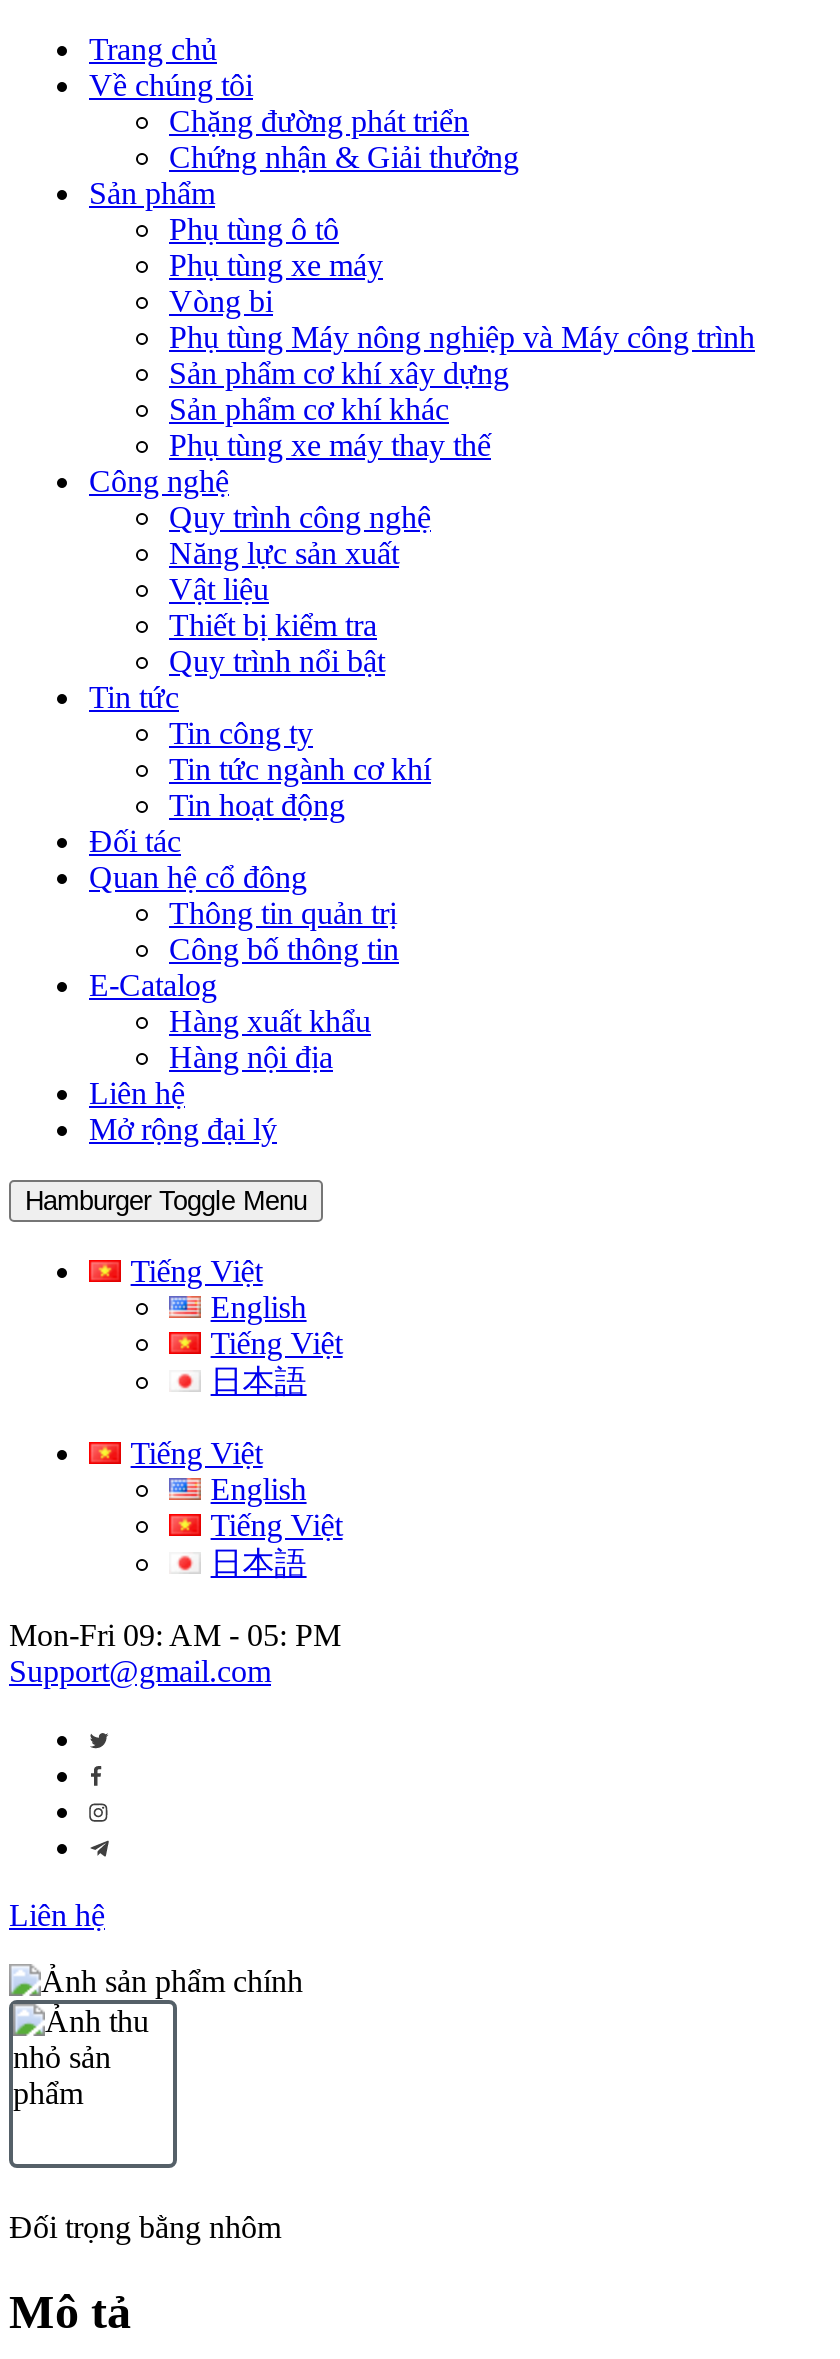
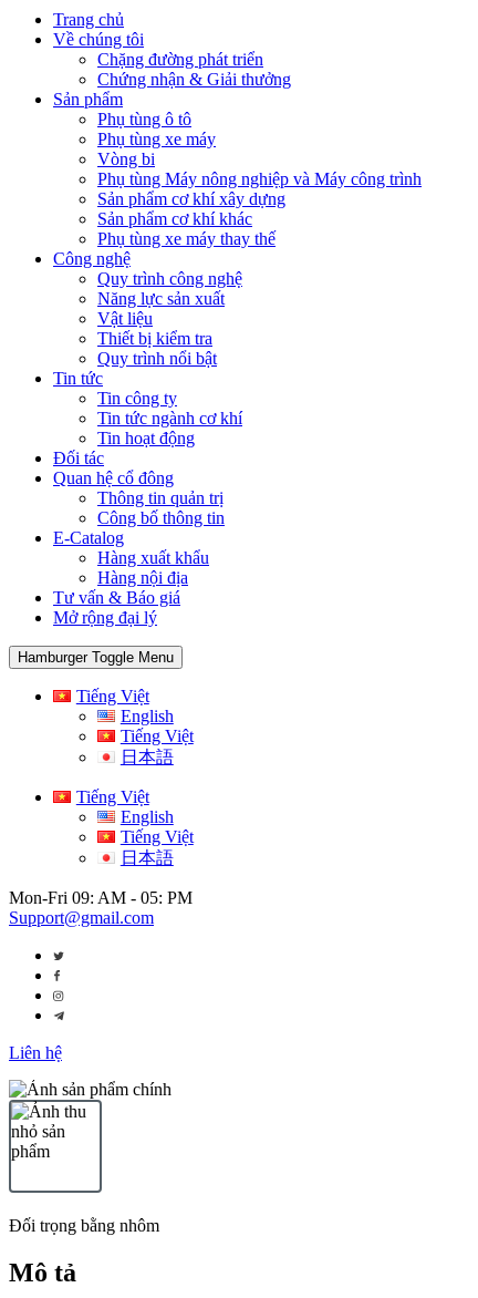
[89,1076,185,1110] Liên hệ -> [53,588,180,607] Tư vấn & Báo giá

